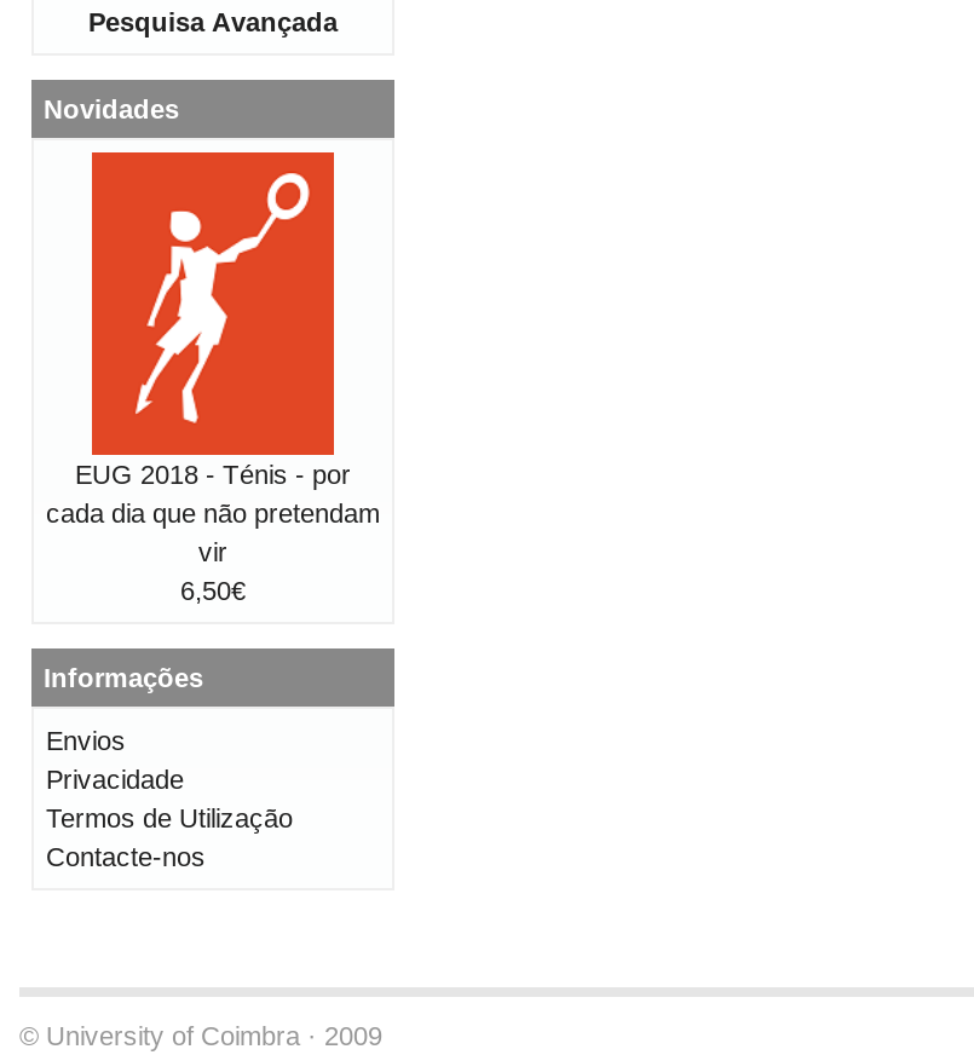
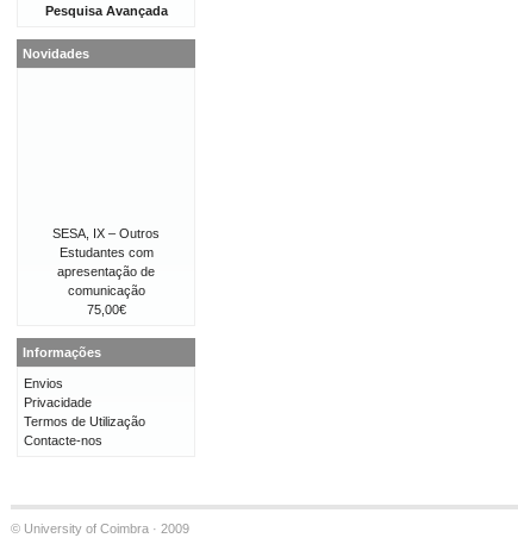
[90,150,336,404] [image] -> none
[46,460,380,605] EUG 2018 - Ténis - por | cada dia que não pretendam | vir | 6,50€ -> [52,226,160,317] SESA, IX – Outros | Estudantes com | apresentação de | comunicação | 75,00€

